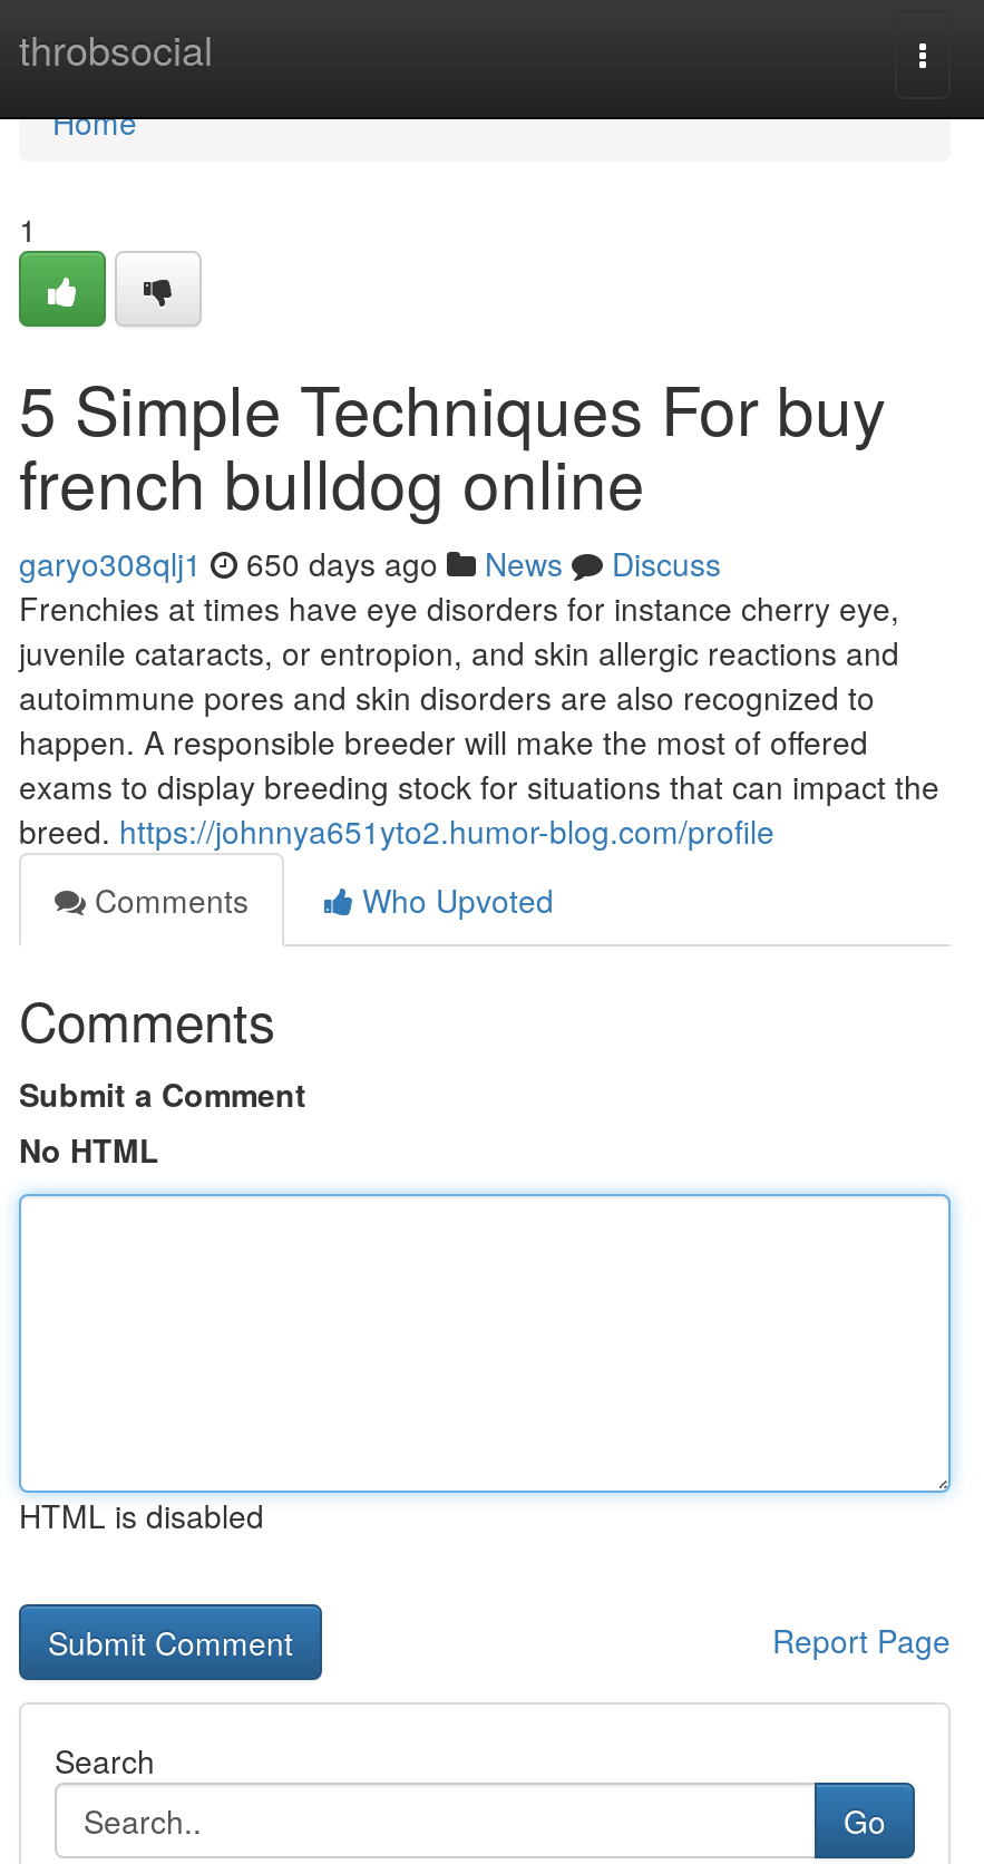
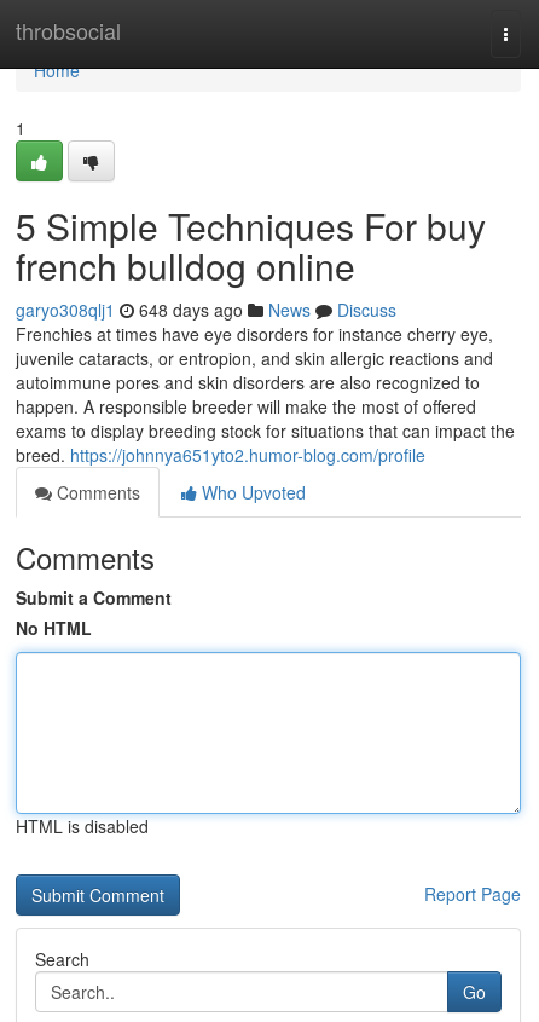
[19,541,721,585] garyo308qlj1 650 days ago News Discuss -> [16,298,396,322] garyo308qlj1 648 days ago News Discuss

